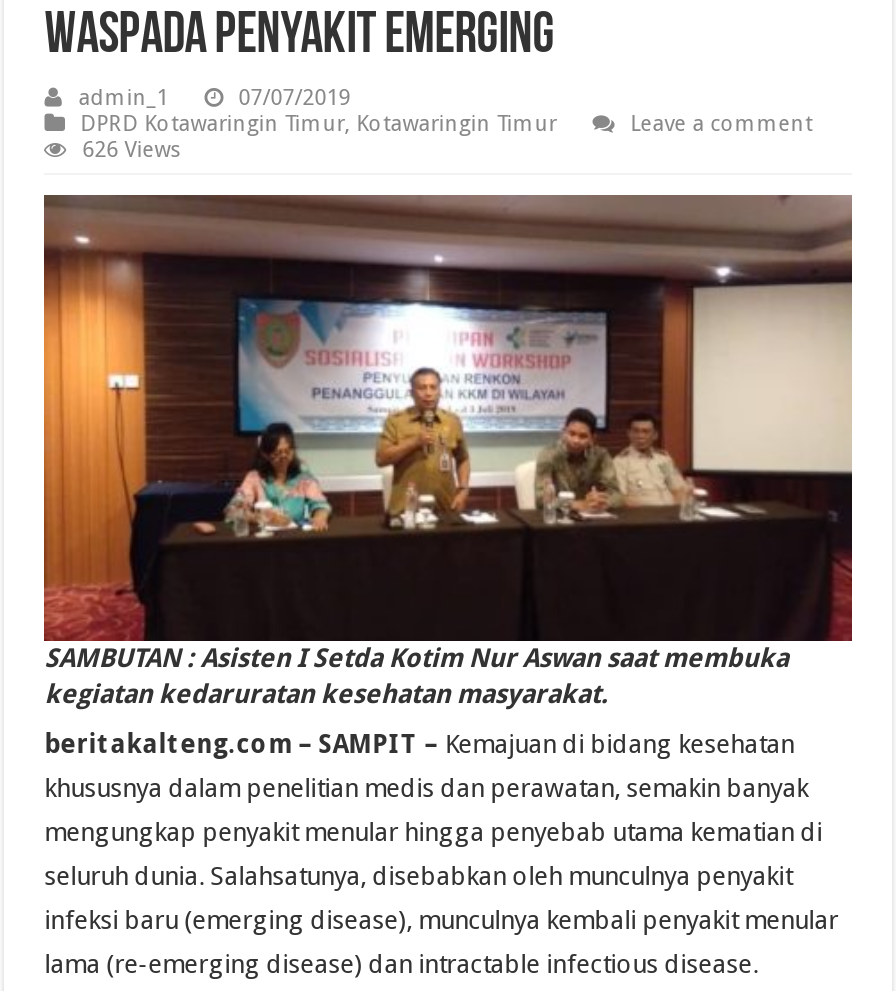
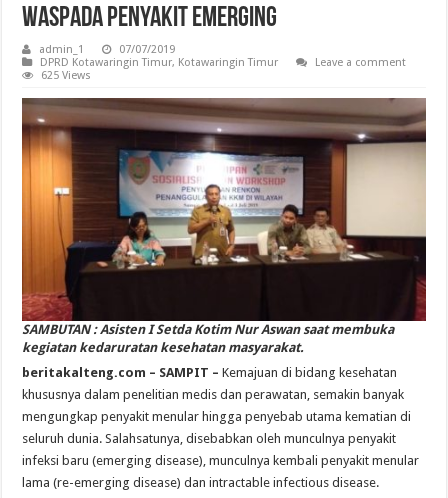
[82,137,182,163] 626 Views -> [41,69,91,82] 625 Views

